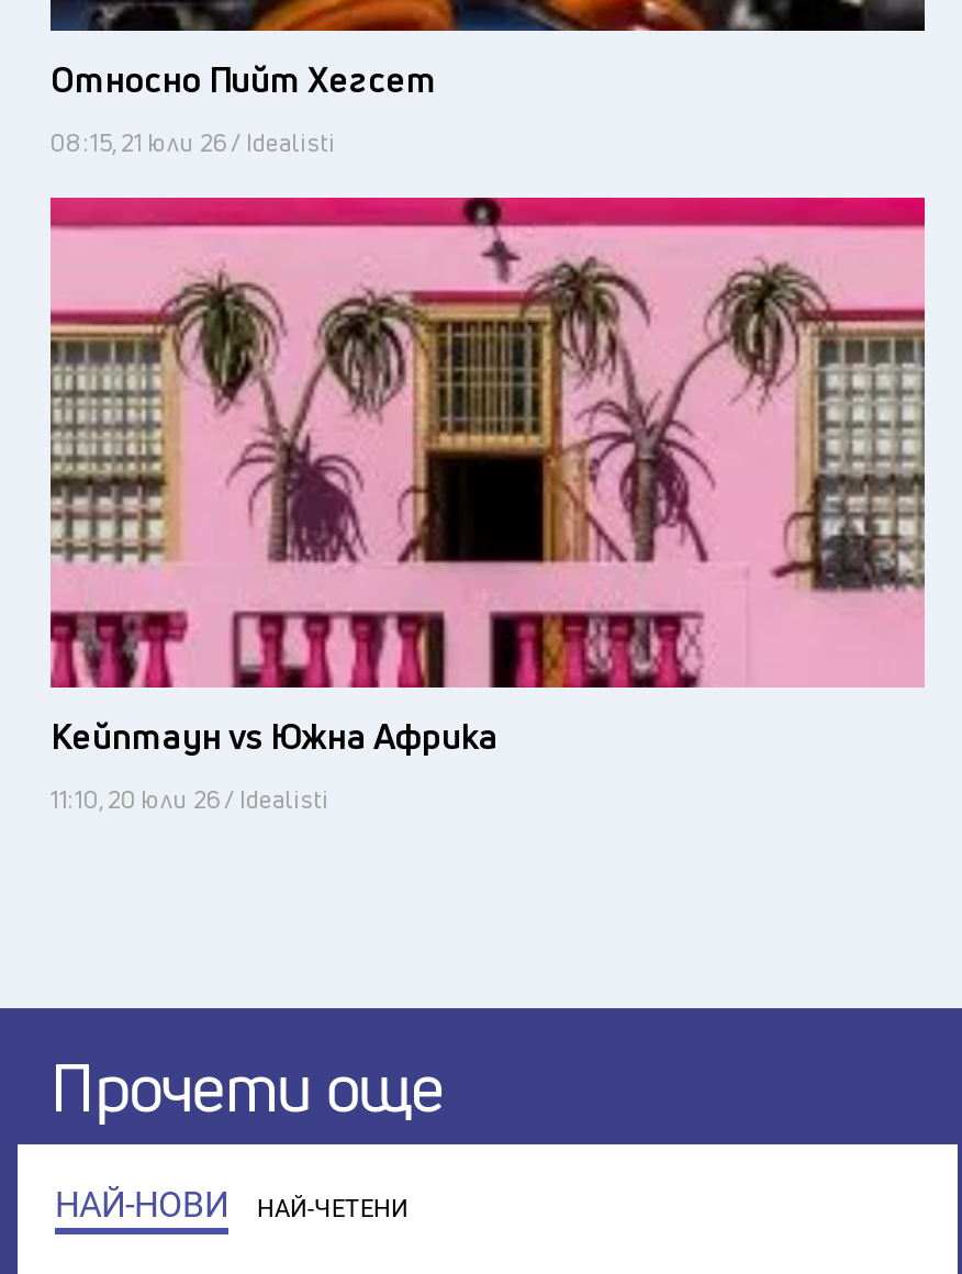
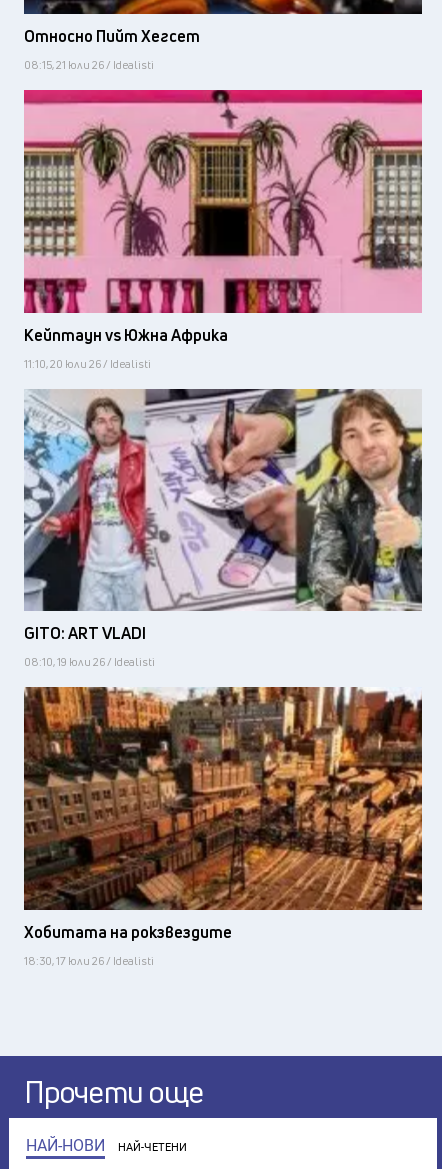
none -> [23,388,423,669] [image] | GITO: ART VLADI | 08:10, 19 юли 26 / Idealisti
none -> [23,686,423,967] [image] | Хобитата на рокзвездите | 18:30, 17 юли 26 / Idealisti

